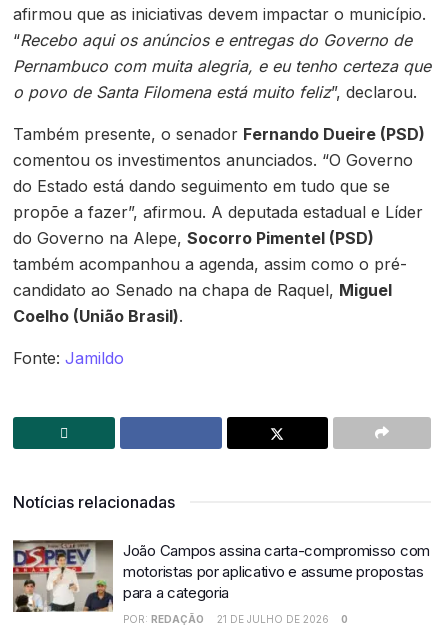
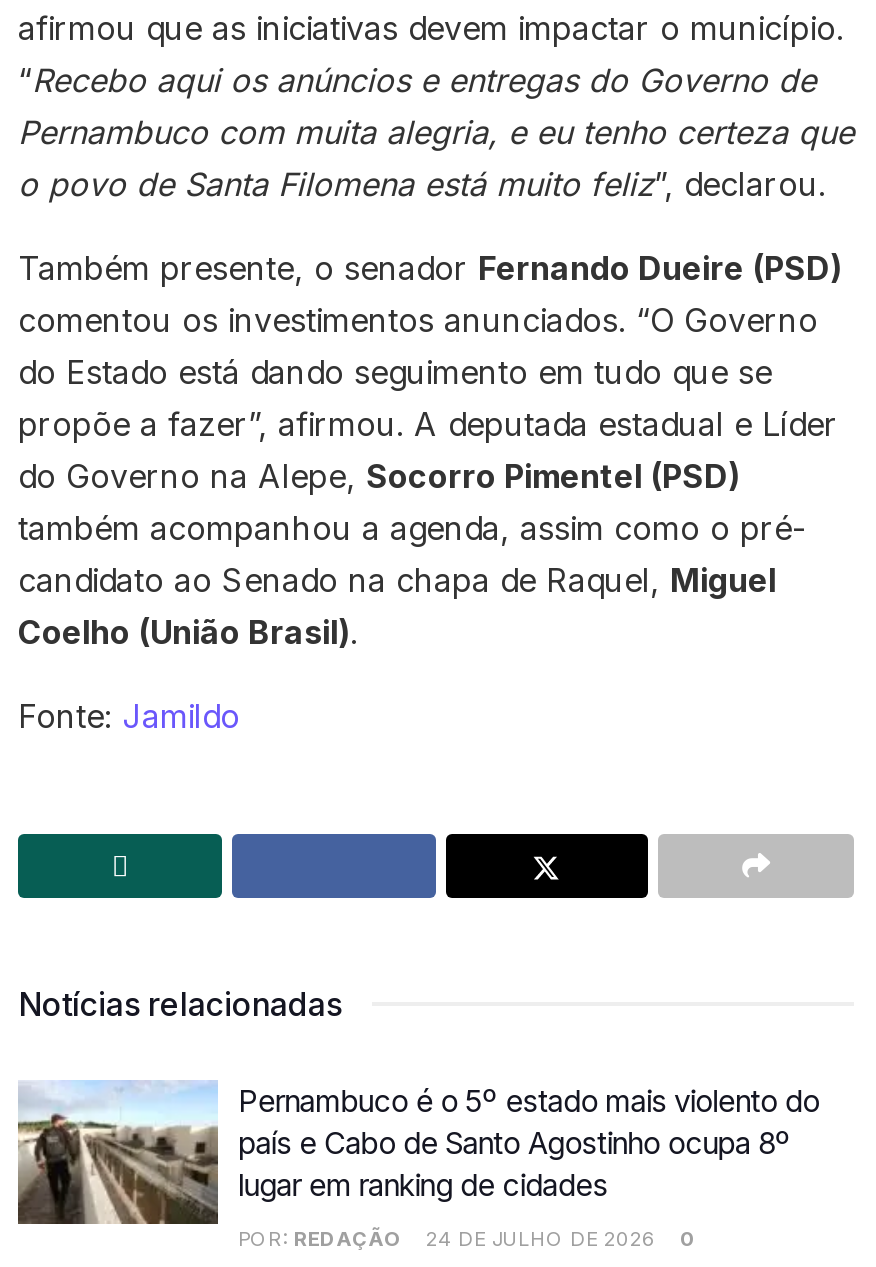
[12,539,430,612] [image] | João Campos assina carta-compromisso com | motoristas por aplicativo e assume propostas | para a categoria -> [18,1080,819,1226] [image] | Pernambuco é o 5º estado mais violento do | país e Cabo de Santo Agostinho ocupa 8º | lugar em ranking de cidades
[214,613,329,625] 21 DE JULHO DE 2026 -> [420,1226,656,1250] 24 DE JULHO DE 2026

